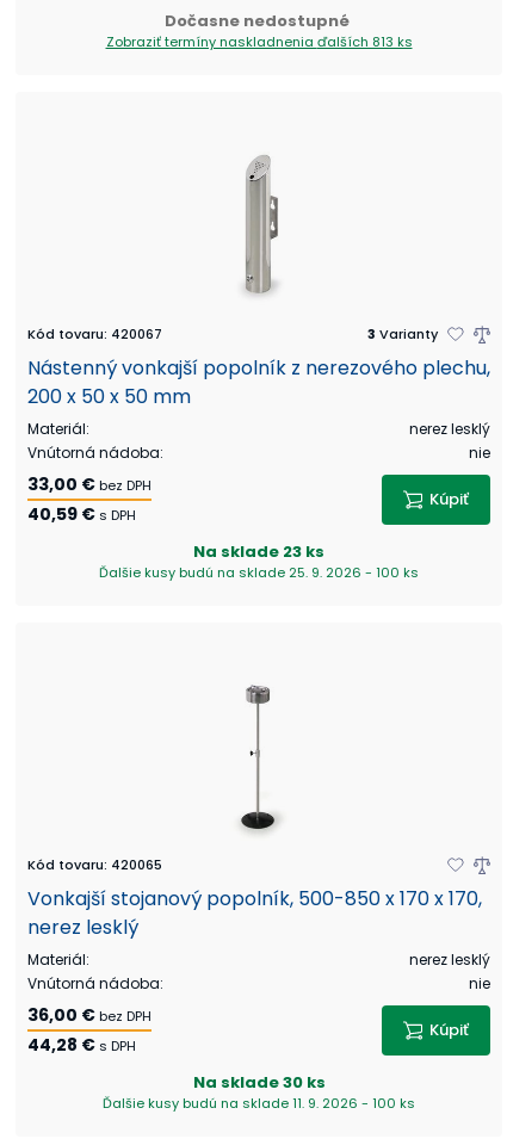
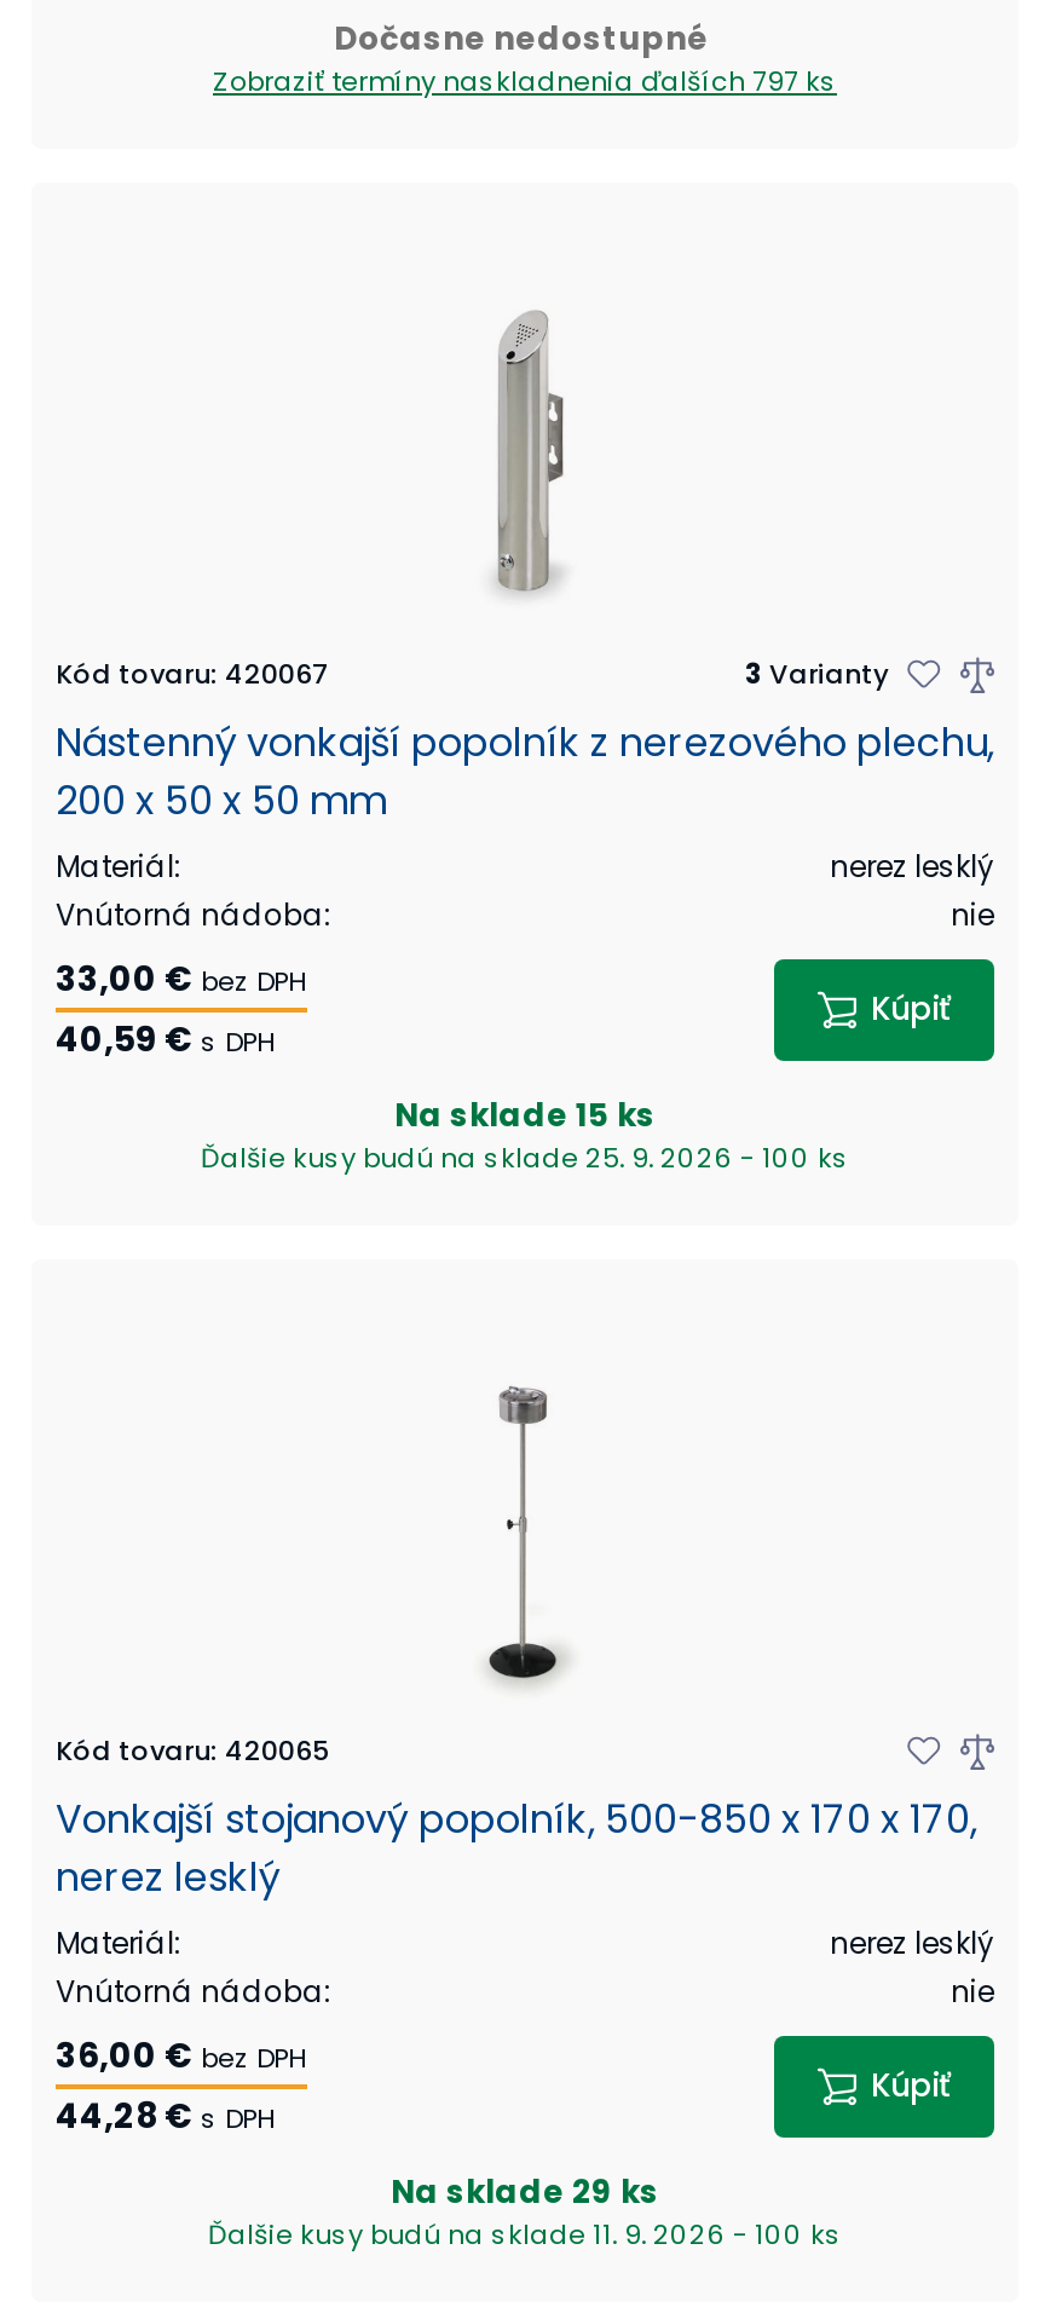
[106,32,412,51] Zobraziť termíny naskladnenia ďalších 813 ks -> [213,62,837,100] Zobraziť termíny naskladnenia ďalších 797 ks
[193,540,324,563] Na sklade 23 ks -> [394,1092,656,1138] Na sklade 15 ks
[193,1071,325,1094] Na sklade 30 ks -> [391,2169,659,2215] Na sklade 29 ks

